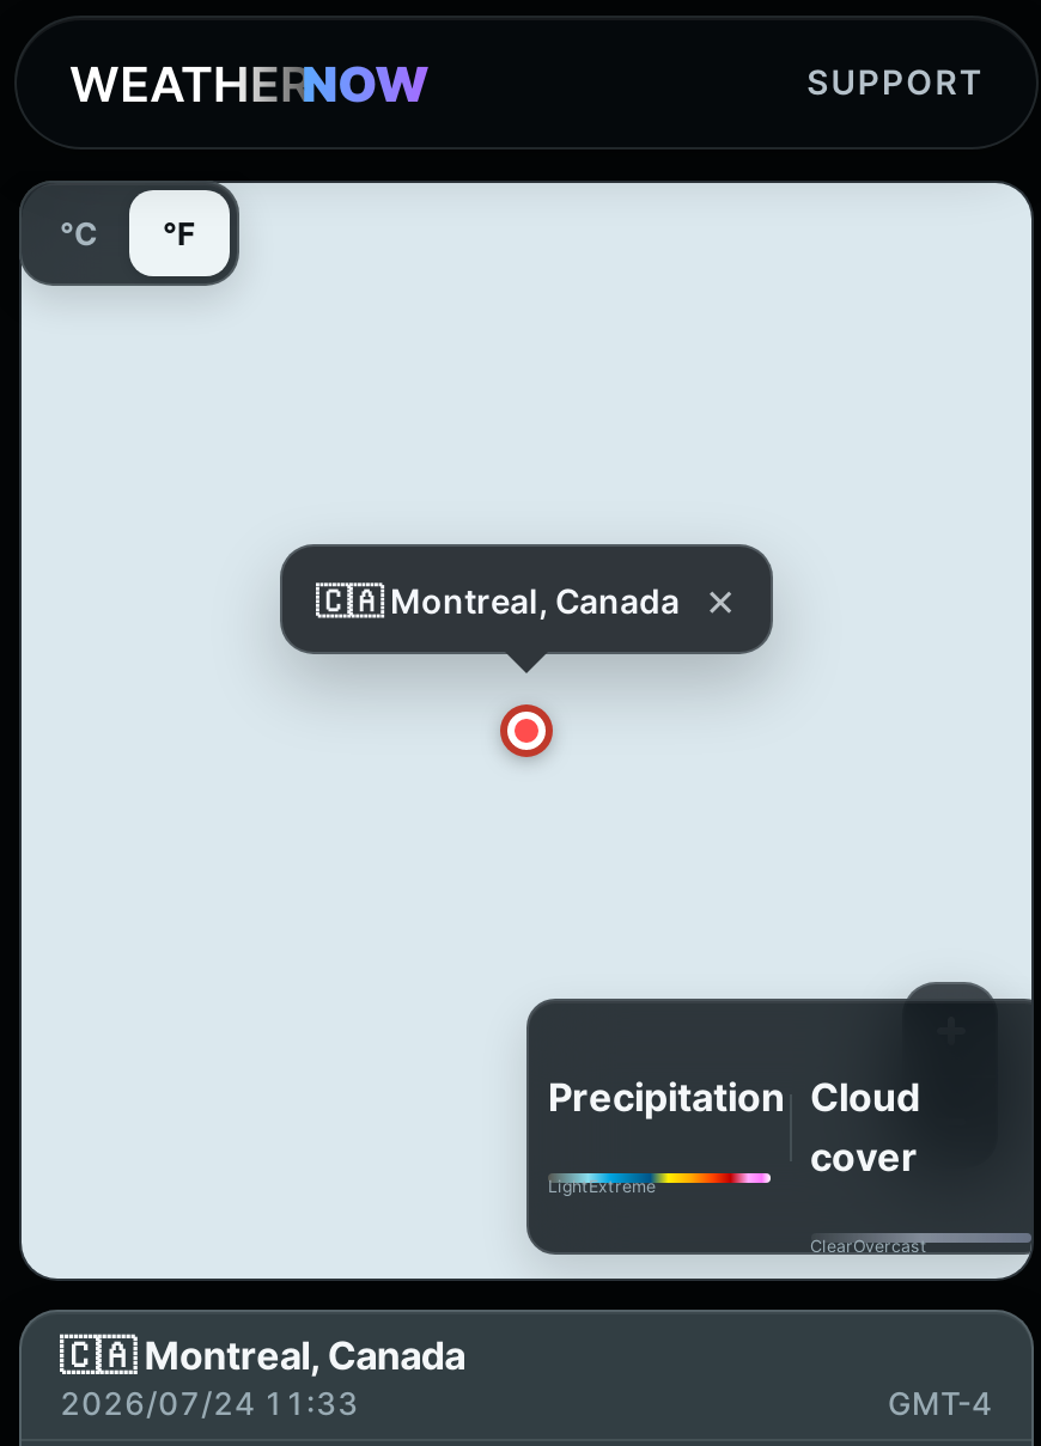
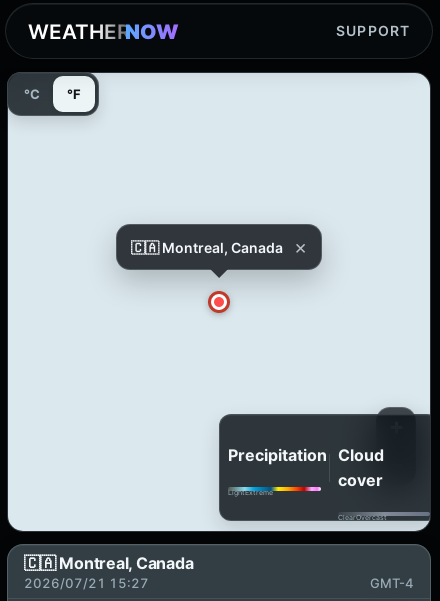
[60,1383,359,1421] 2026/07/24 11:33 -> [24,574,149,590] 2026/07/21 15:27

